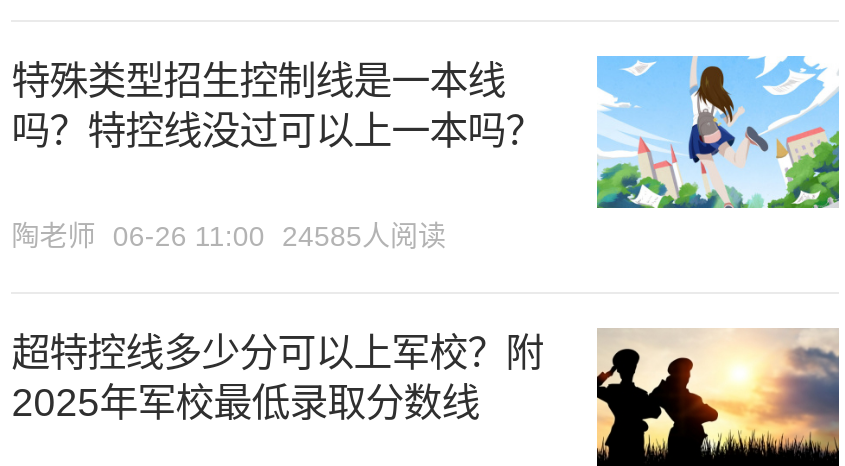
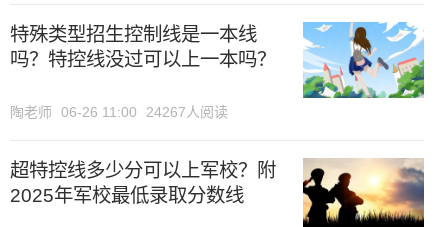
[12,220,446,252] 陶老师 06-26 11:00 24585人阅读 -> [10,104,227,120] 陶老师 06-26 11:00 24267人阅读

